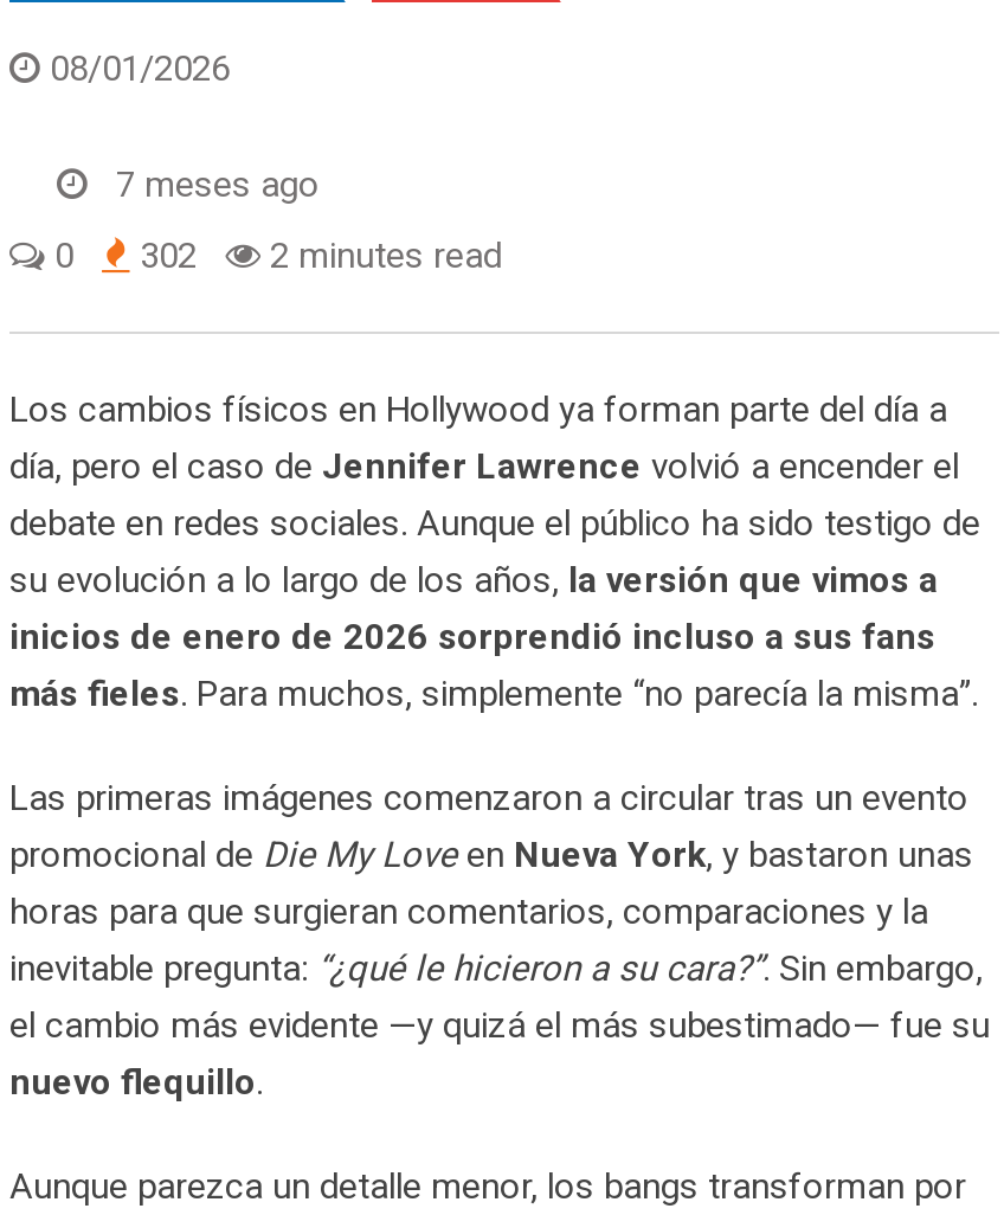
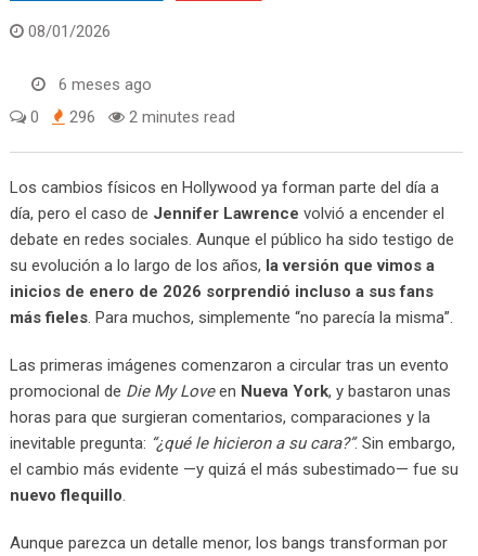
[116,164,320,207] 7 meses ago -> [59,75,152,95] 6 meses ago
[45,235,502,278] 0 302 2 minutes read -> [26,108,235,127] 0 296 2 minutes read

